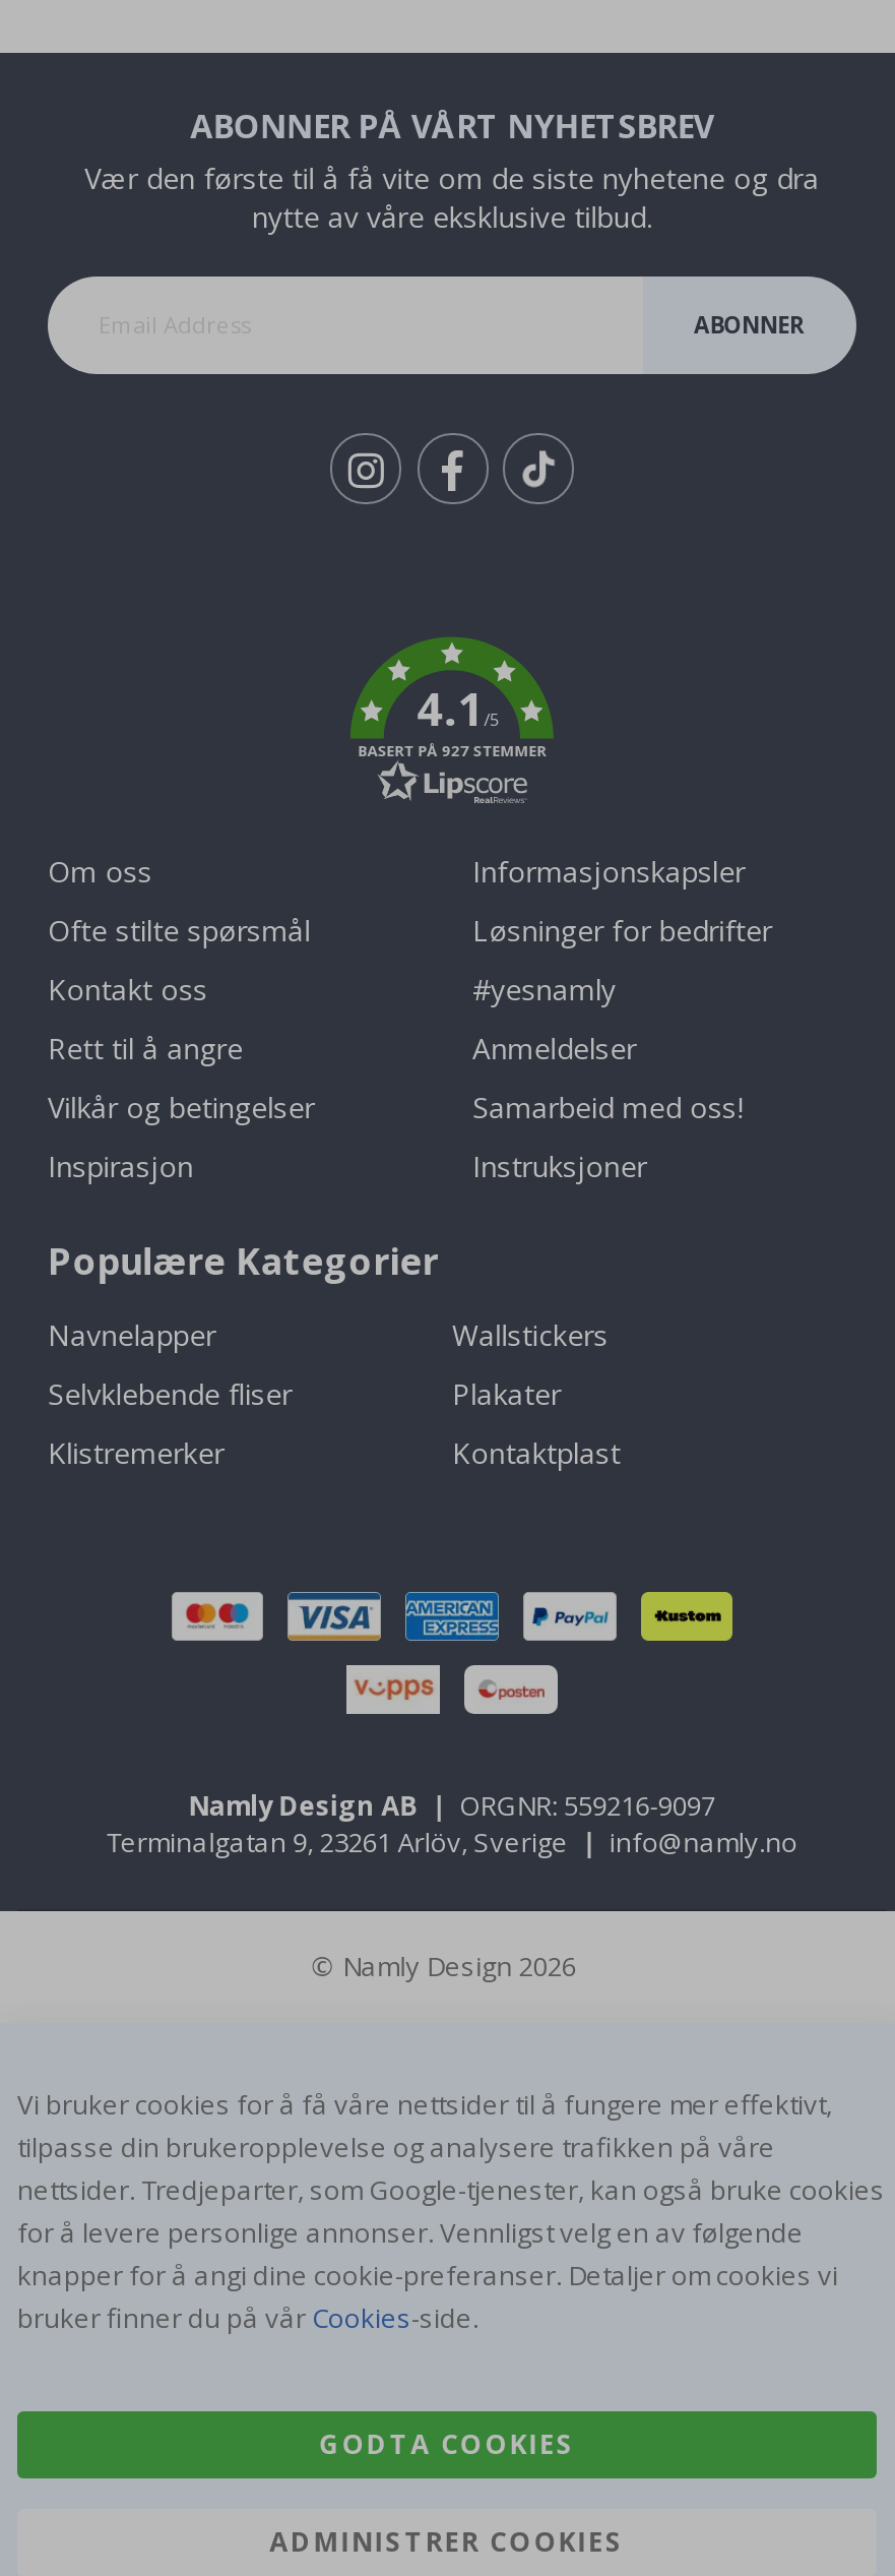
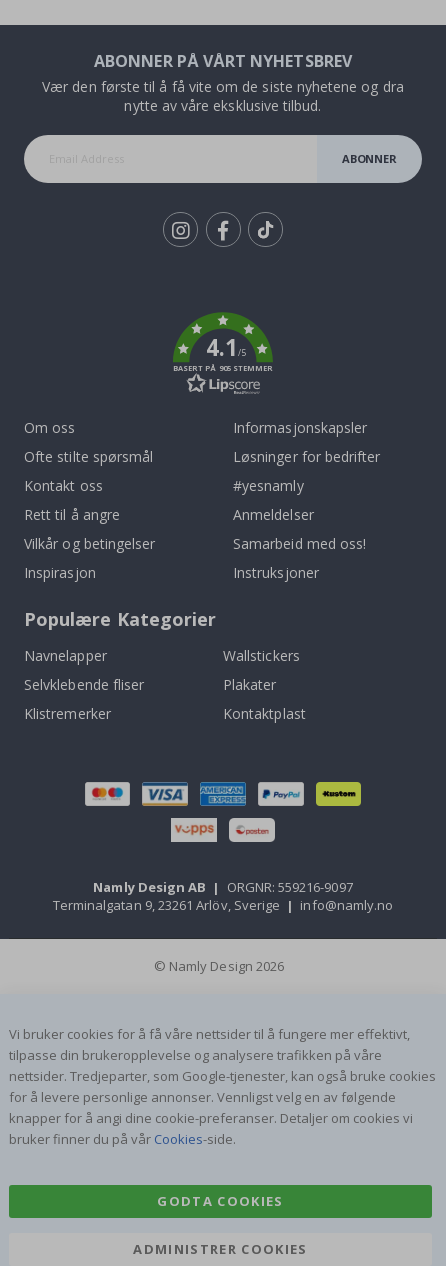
[358,741,547,762] BASERT PÅ 927 STEMMER -> [173,364,272,374] BASERT PÅ 905 STEMMER

